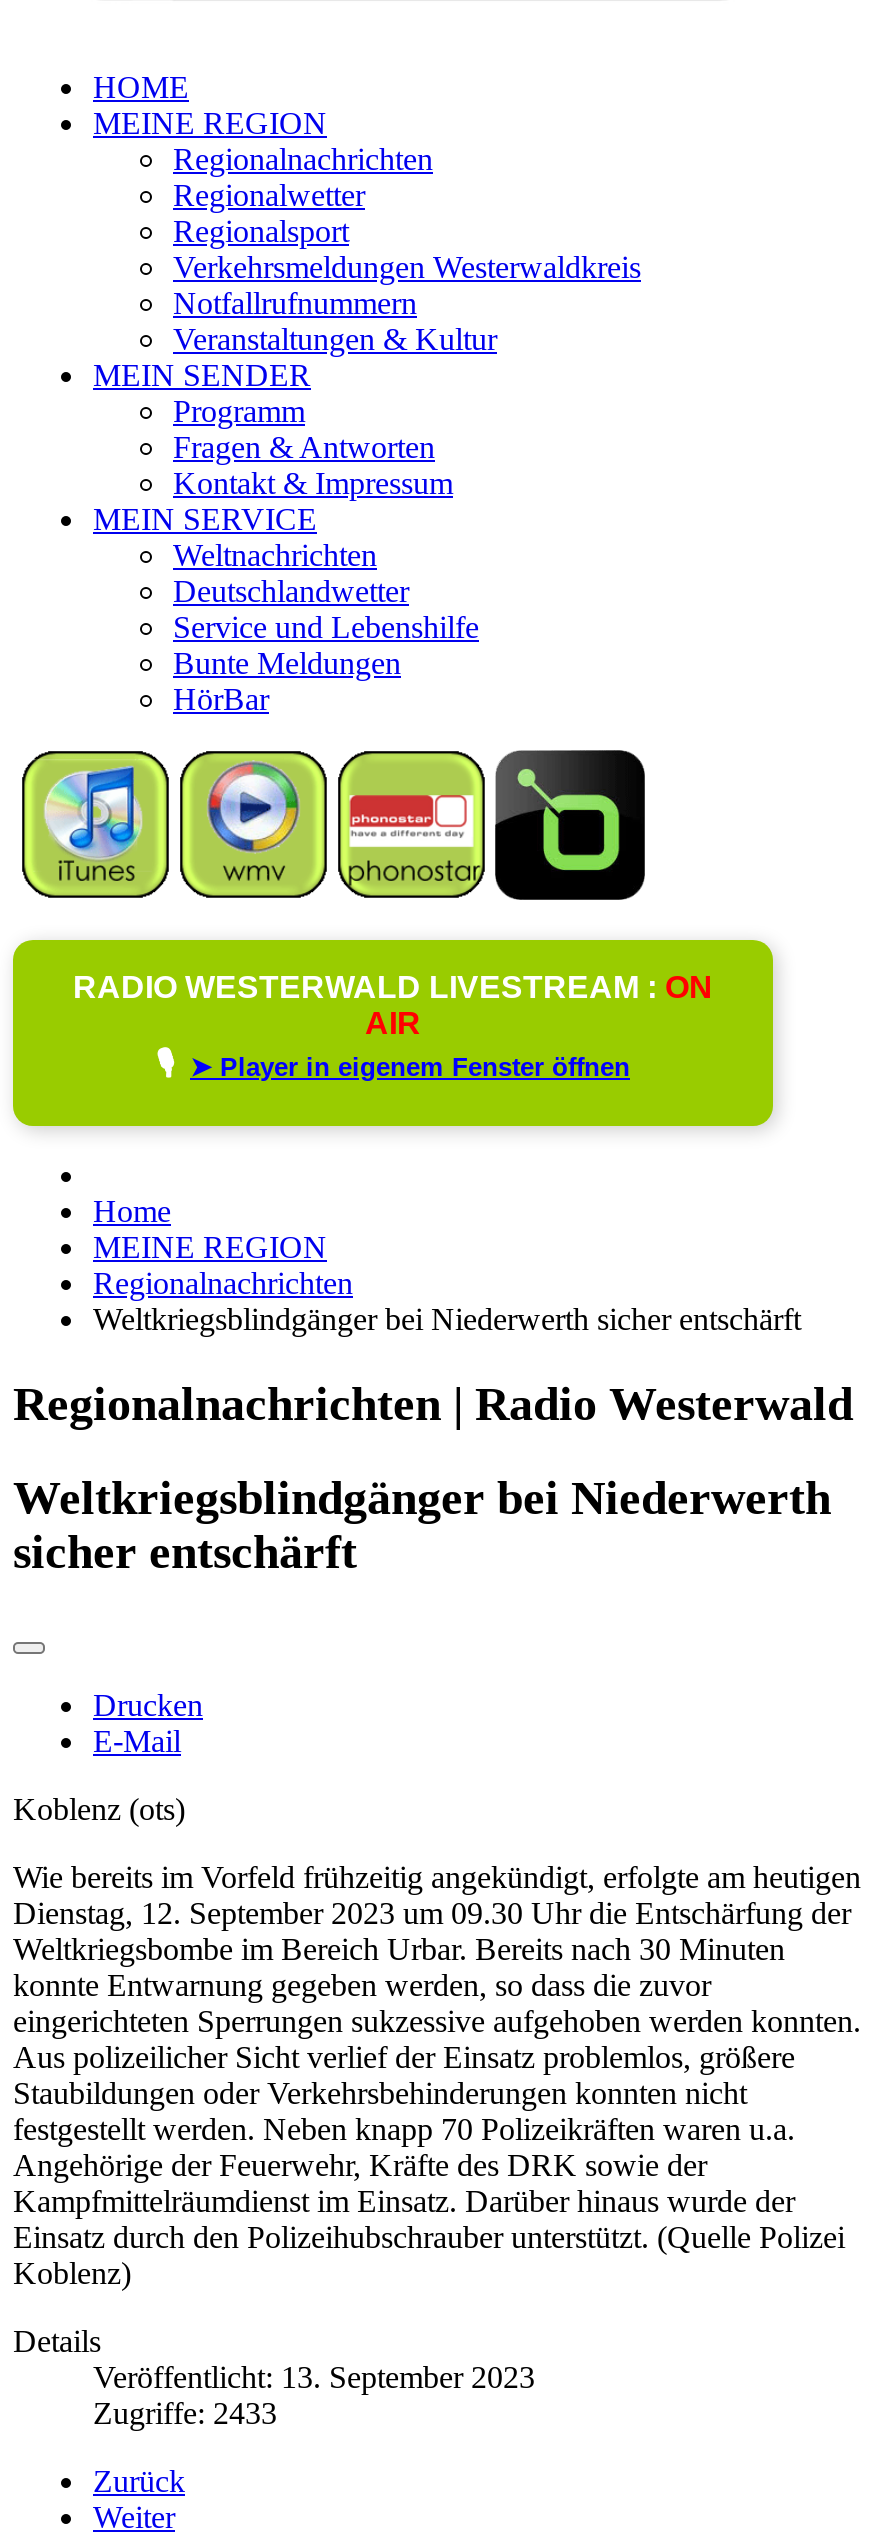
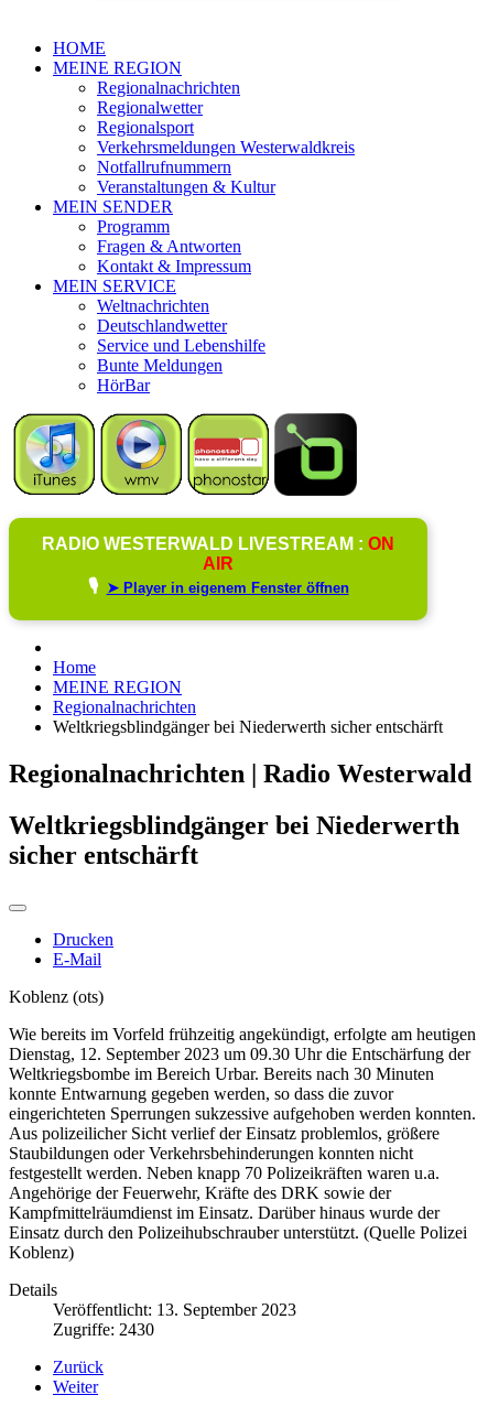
[93,2395,277,2429] Zugriffe: 2433 -> [53,1320,154,1338] Zugriffe: 2430

